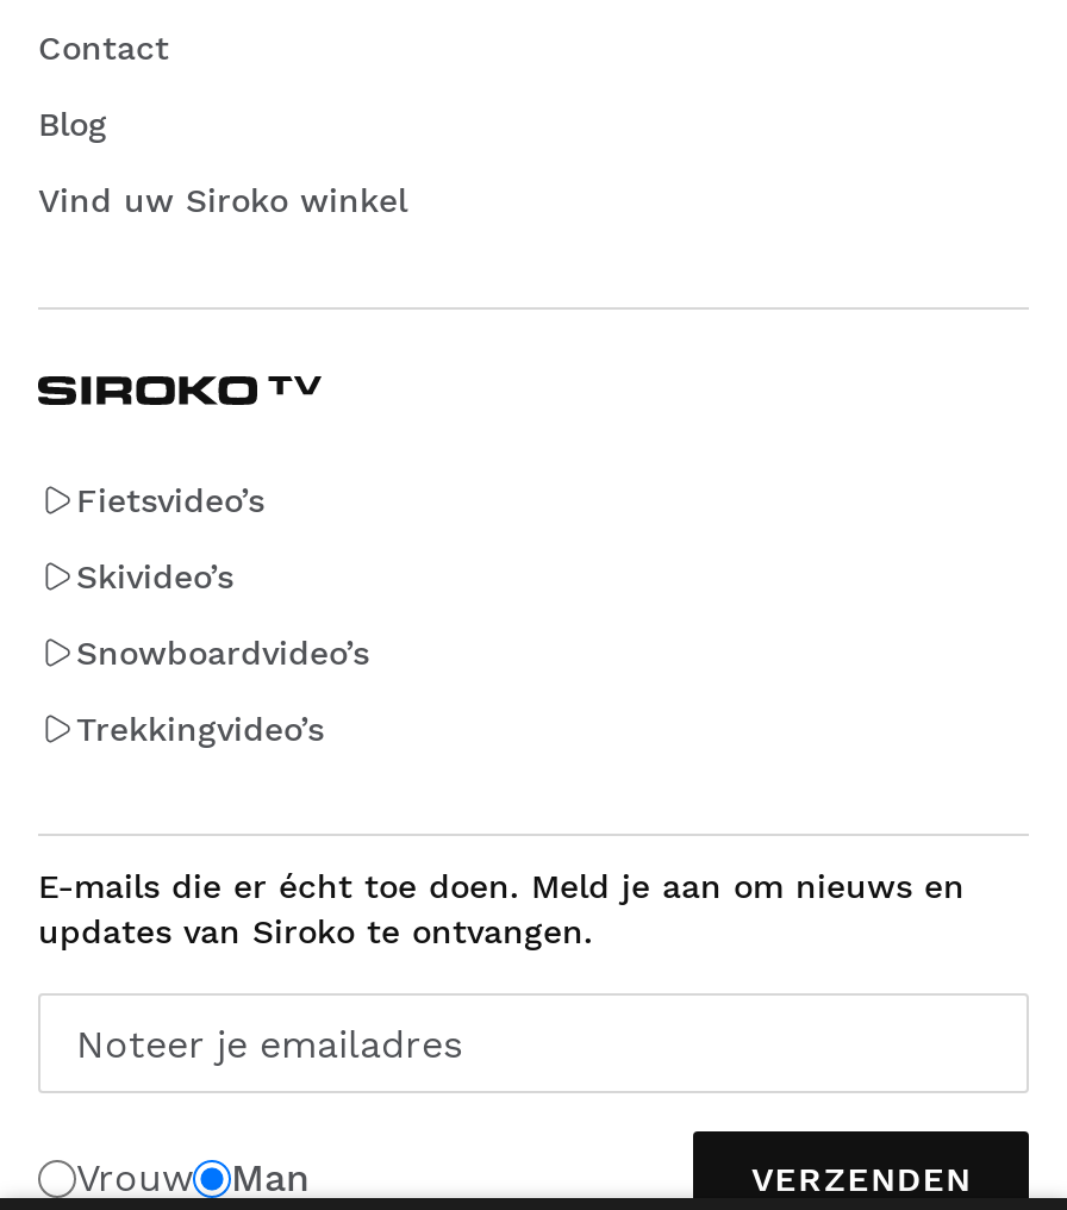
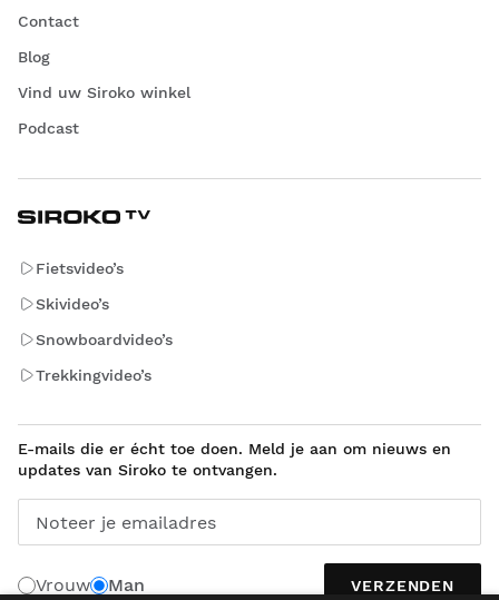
none -> [18,119,79,137] Podcast

